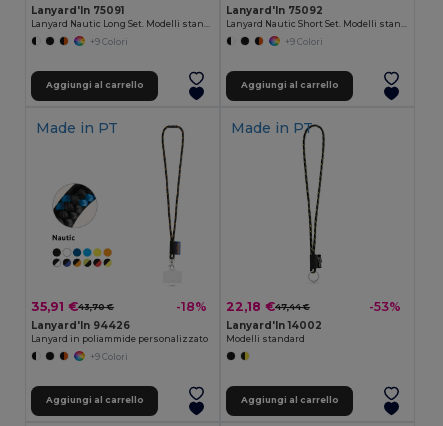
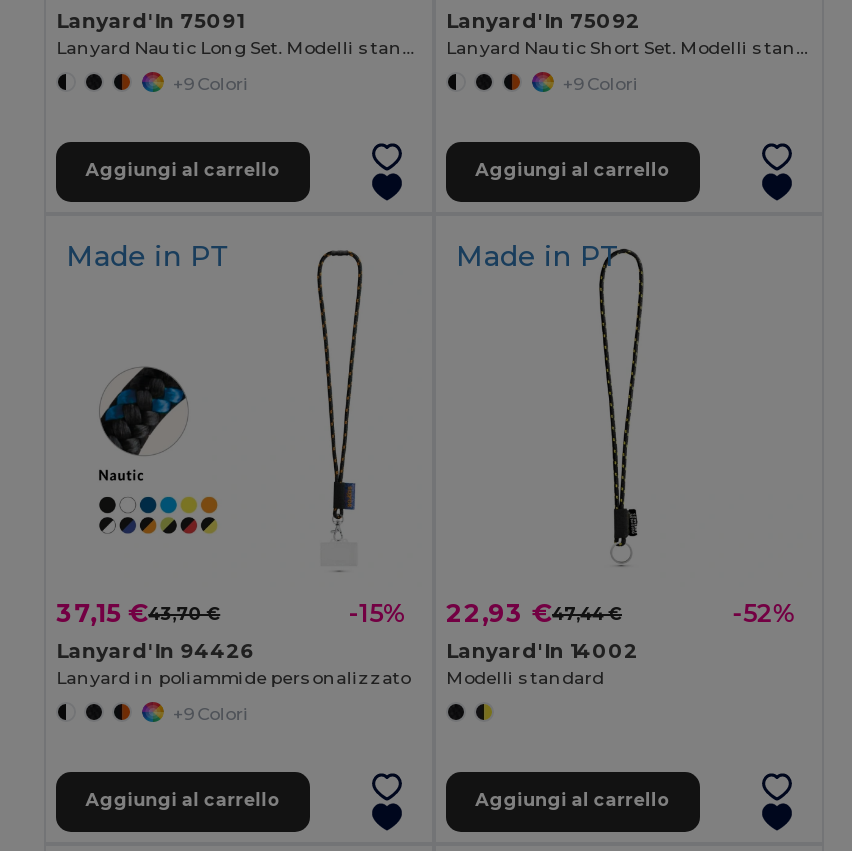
[31,299,114,314] 35,91 €43,70 € -> [56,597,220,627] 37,15 €43,70 €
[175,299,206,314] -18% -> [349,598,407,628] -15%
[226,299,310,314] 22,18 €47,44 € -> [446,597,622,627] 22,93 €47,44 €
[369,299,401,314] -53% -> [733,598,797,628] -52%

